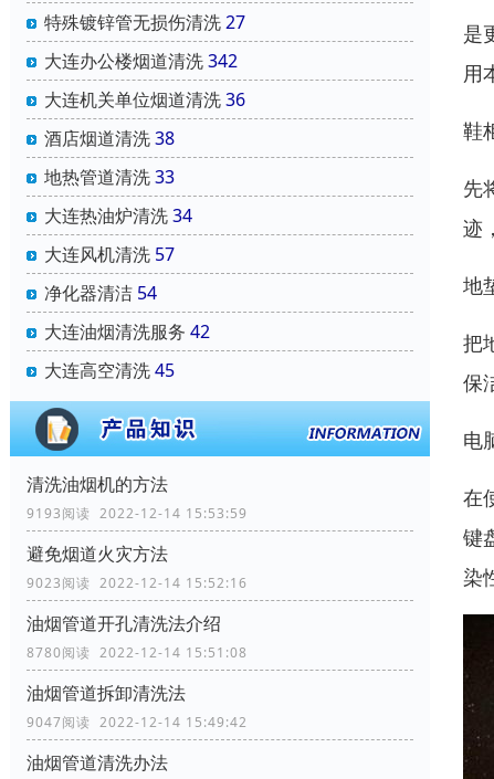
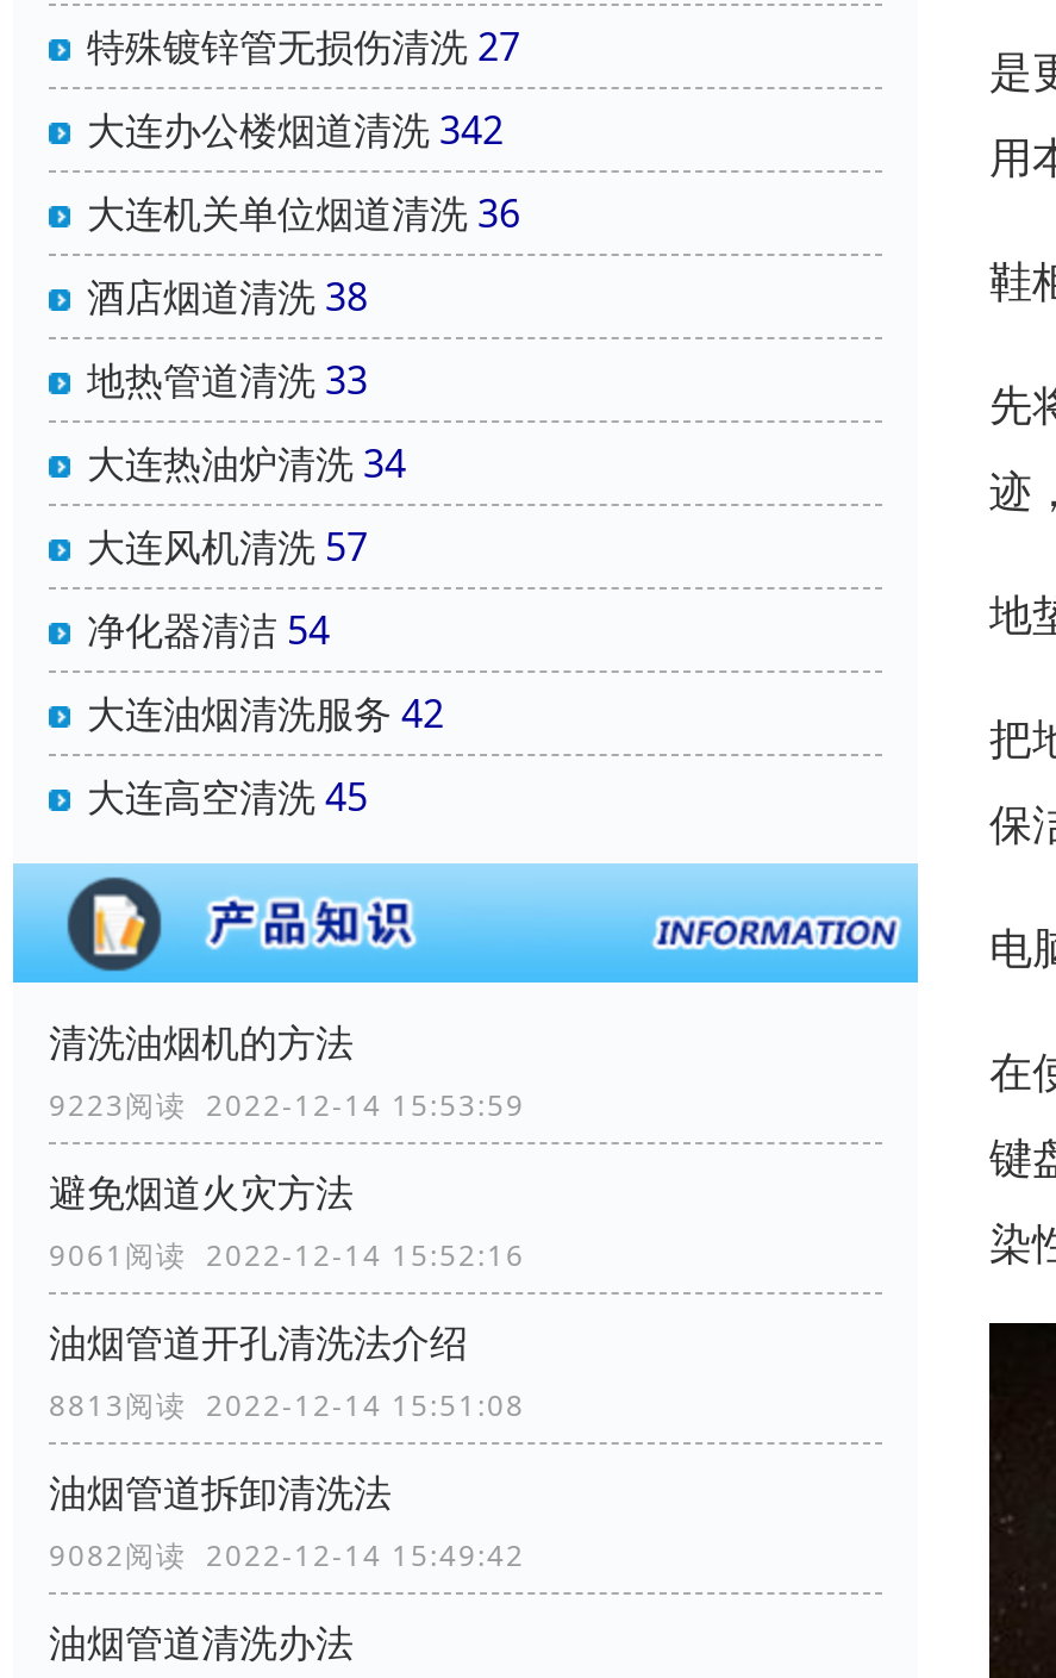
[27,504,248,523] 9193阅读 2022-12-14 15:53:59 -> [49,1085,525,1126] 9223阅读 2022-12-14 15:53:59
[27,574,248,592] 9023阅读 2022-12-14 15:52:16 -> [49,1235,525,1276] 9061阅读 2022-12-14 15:52:16
[27,643,248,662] 8780阅读 2022-12-14 15:51:08 -> [49,1386,525,1426] 8813阅读 2022-12-14 15:51:08
[27,713,248,732] 9047阅读 2022-12-14 15:49:42 -> [49,1536,525,1576] 9082阅读 2022-12-14 15:49:42

